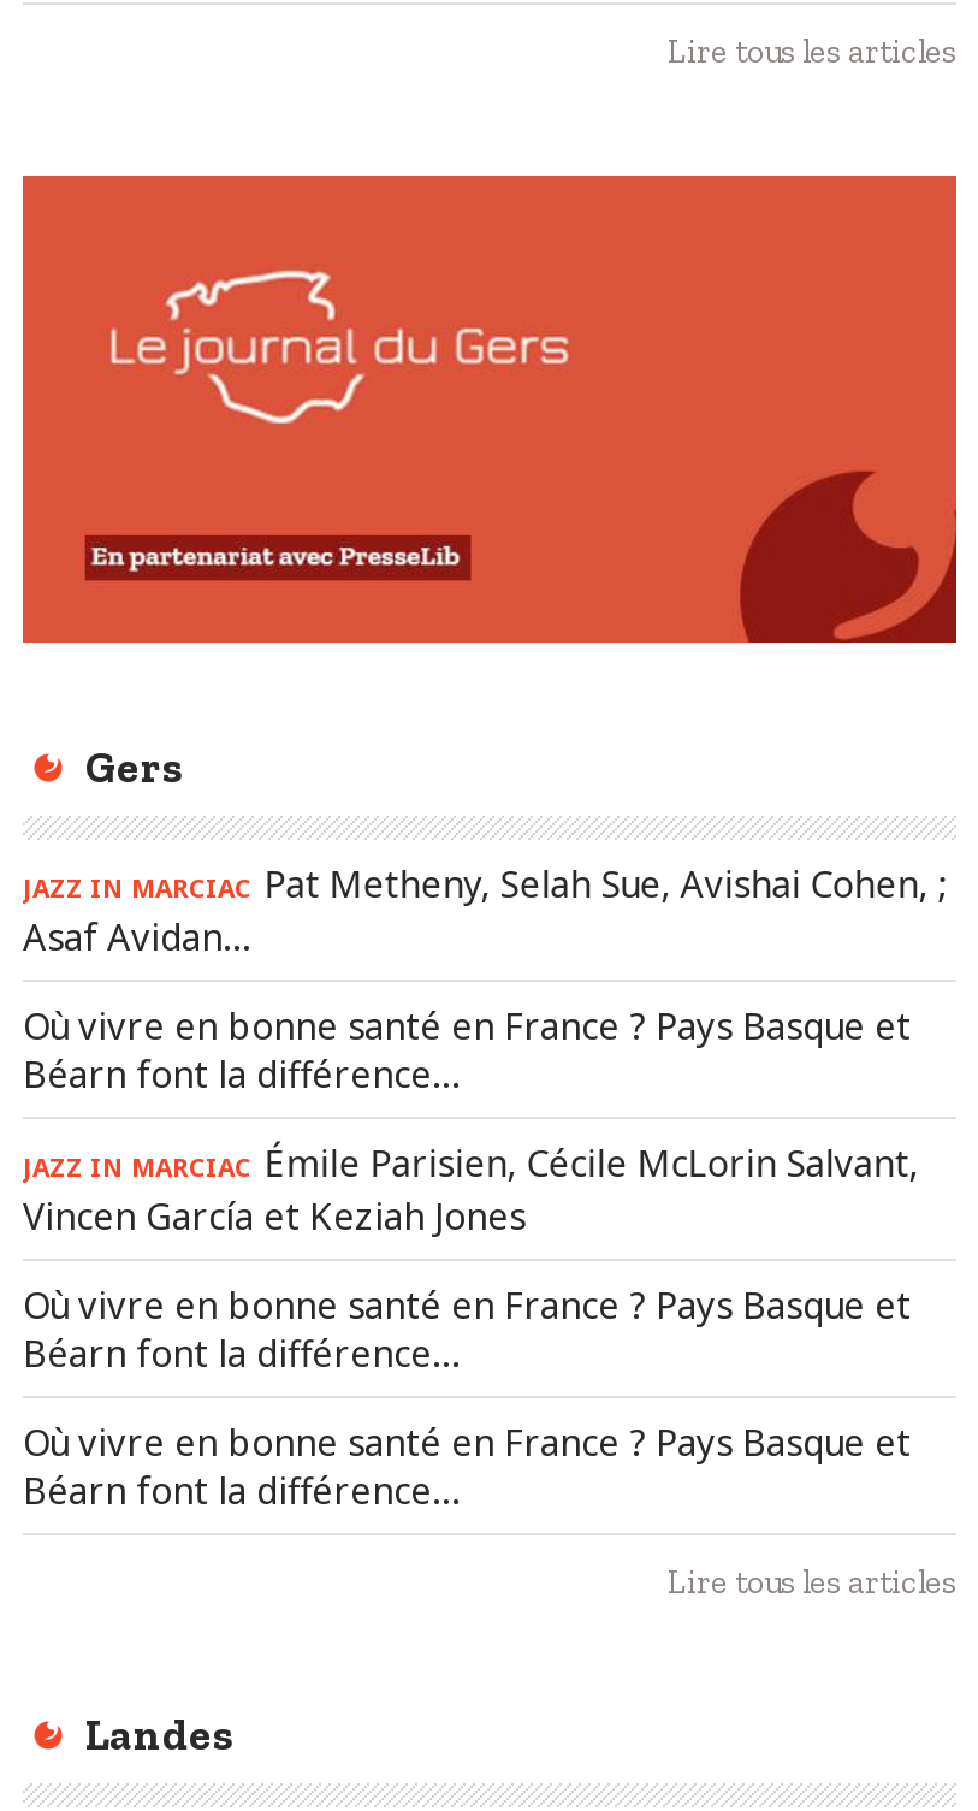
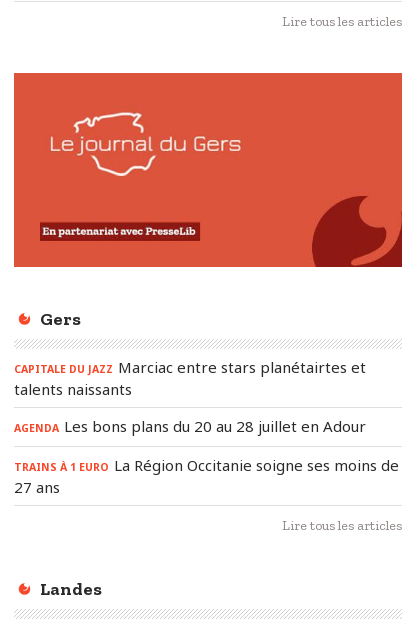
[23,858,945,1513] JAZZ IN MARCIAC Pat Metheny, Selah Sue, Avishai Cohen, ; | Asaf Avidan… | Où vivre en bonne santé en France ? Pays Basque et | Béarn font la différence… | JAZZ IN MARCIAC Émile Parisien, Cécile McLorin Salvant, | Vincen García et Keziah Jones | Où vivre en bonne santé en France ? Pays Basque et | Béarn font la différence… | Où vivre en bonne santé en France ? Pays Basque et | Béarn font la différence… -> [14,357,399,497] CAPITALE DU JAZZ Marciac entre stars planétairtes et | talents naissants | AGENDA Les bons plans du 20 au 28 juillet en Adour | TRAINS À 1 EURO La Région Occitanie soigne ses moins de | 27 ans

